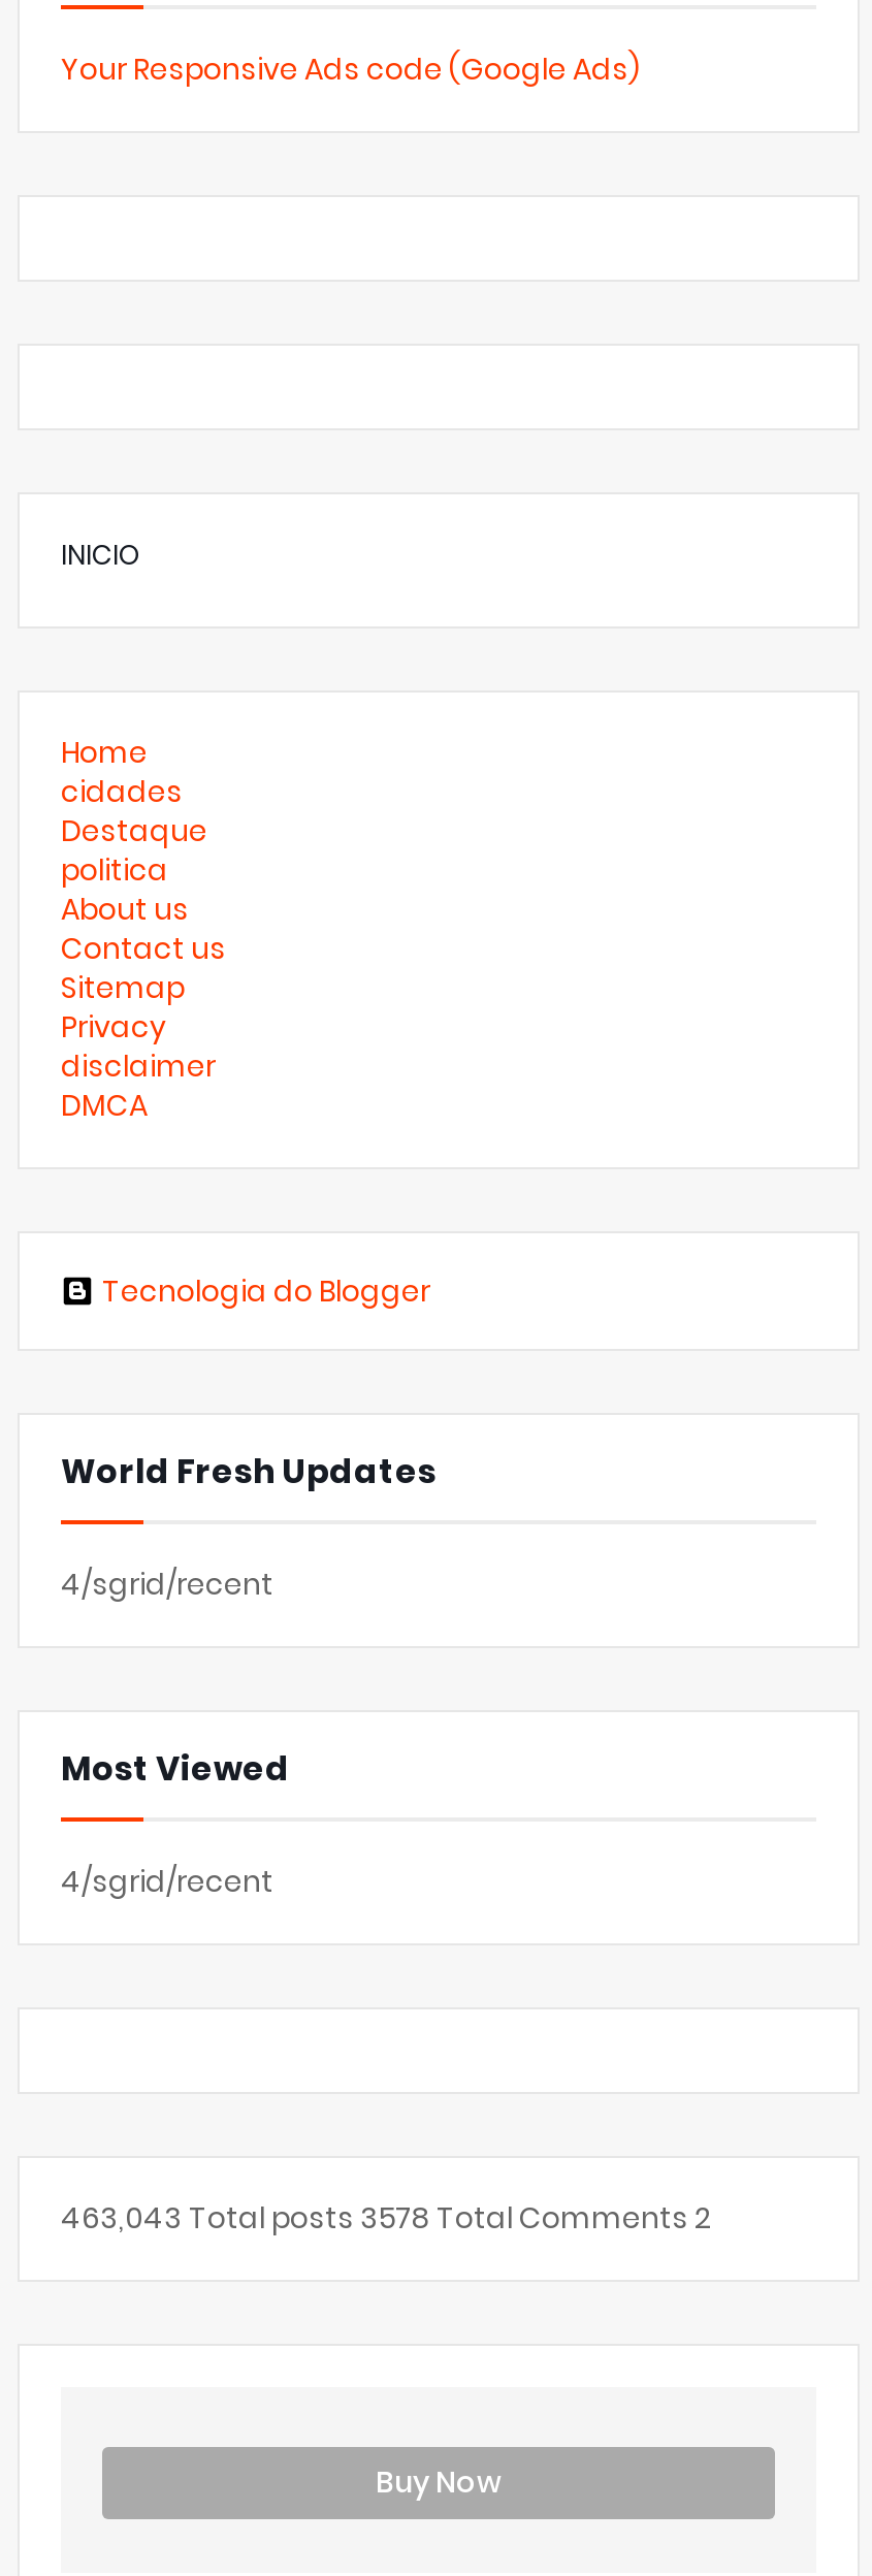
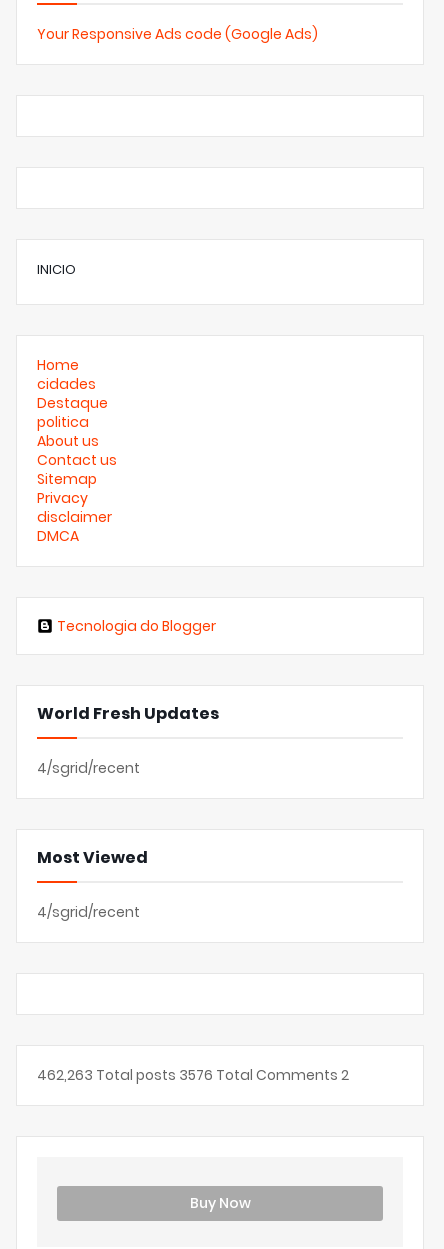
[61,2197,711,2238] 463,043 Total posts 3578 Total Comments 2 -> [37,1065,349,1085] 462,263 Total posts 3576 Total Comments 2

